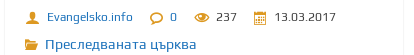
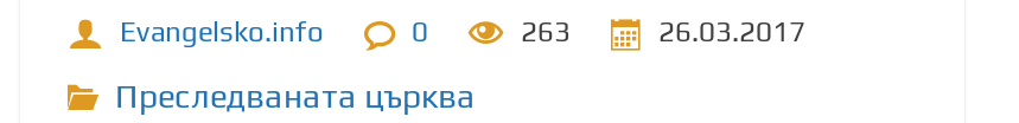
[216,10,237,24] 237 -> [521,17,571,50] 263
[274,10,336,24] 13.03.2017 -> [658,17,805,50] 26.03.2017

